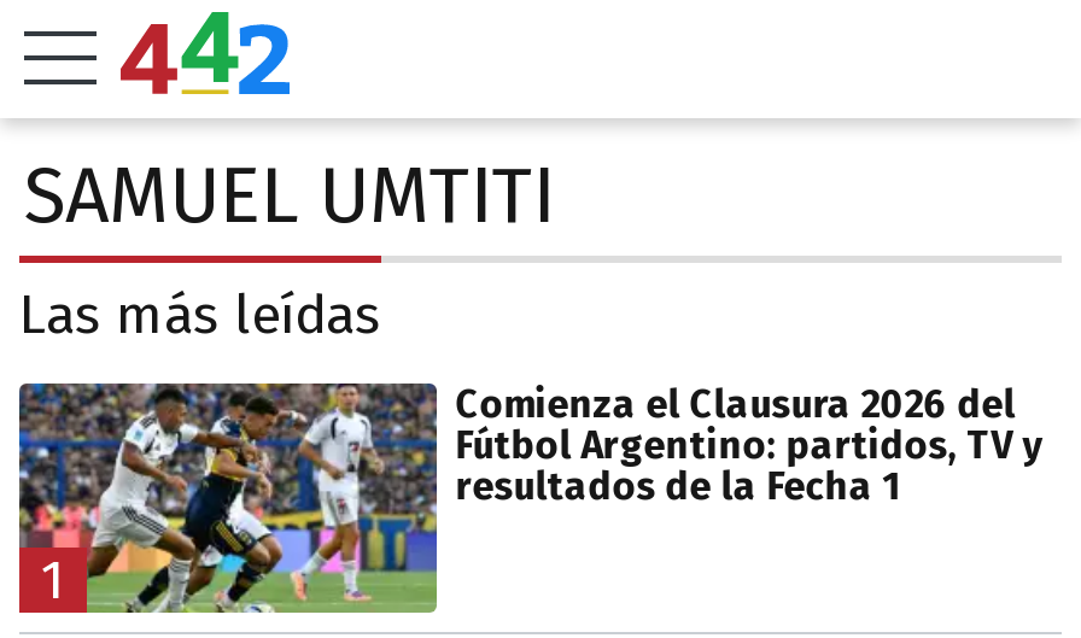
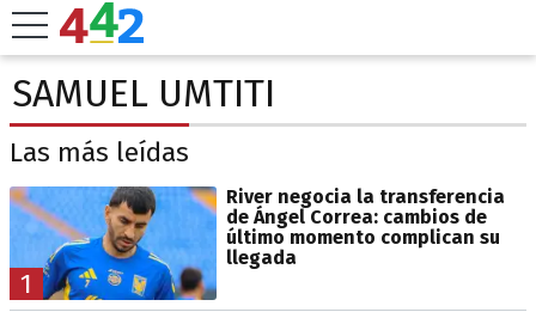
[17,380,1042,615] [image] | Comienza el Clausura 2026 del | Fútbol Argentino: partidos, TV y | resultados de la Fecha 1 -> [8,185,505,301] [image] | River negocia la transferencia | de Ángel Correa: cambios de | último momento complican su | llegada

